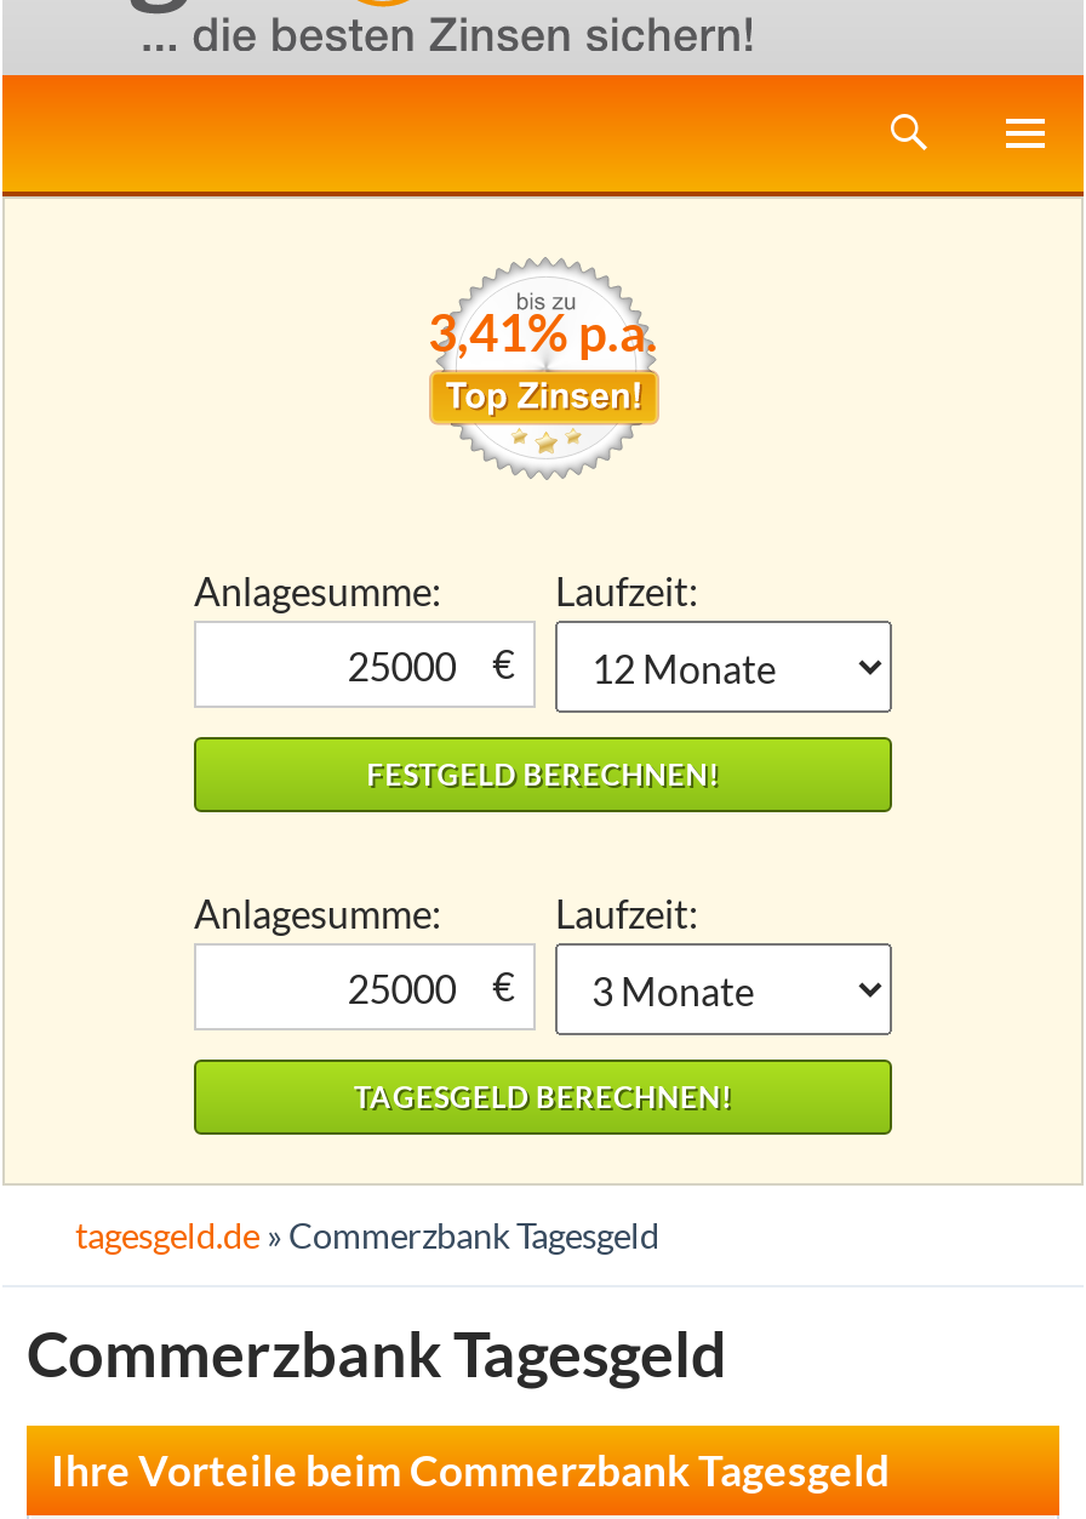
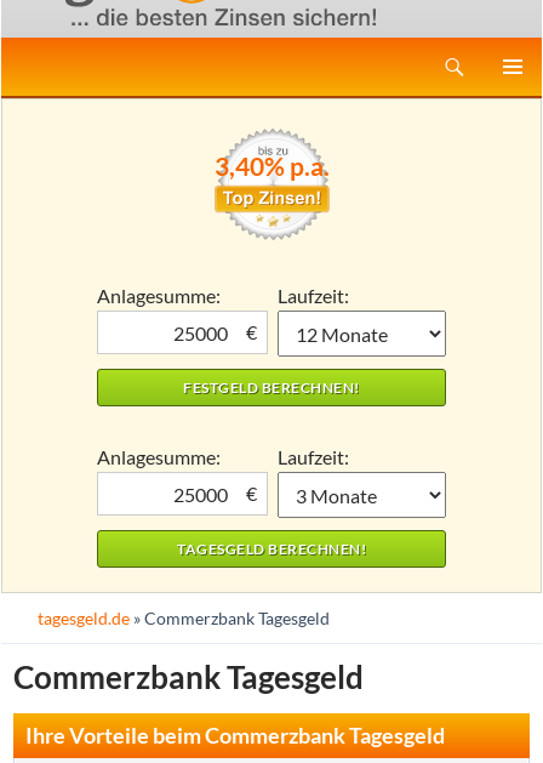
[428,300,658,361] 3,41% p.a. -> [214,150,329,180] 3,40% p.a.

